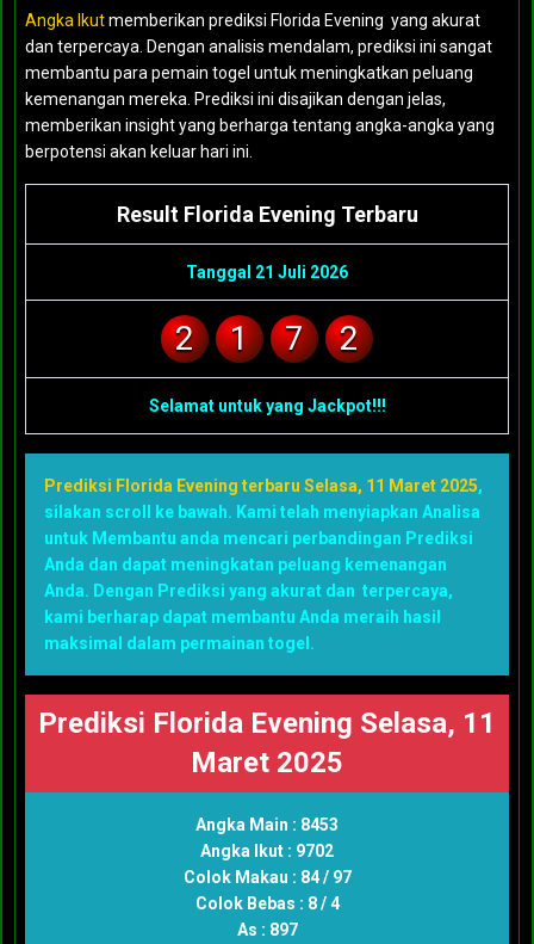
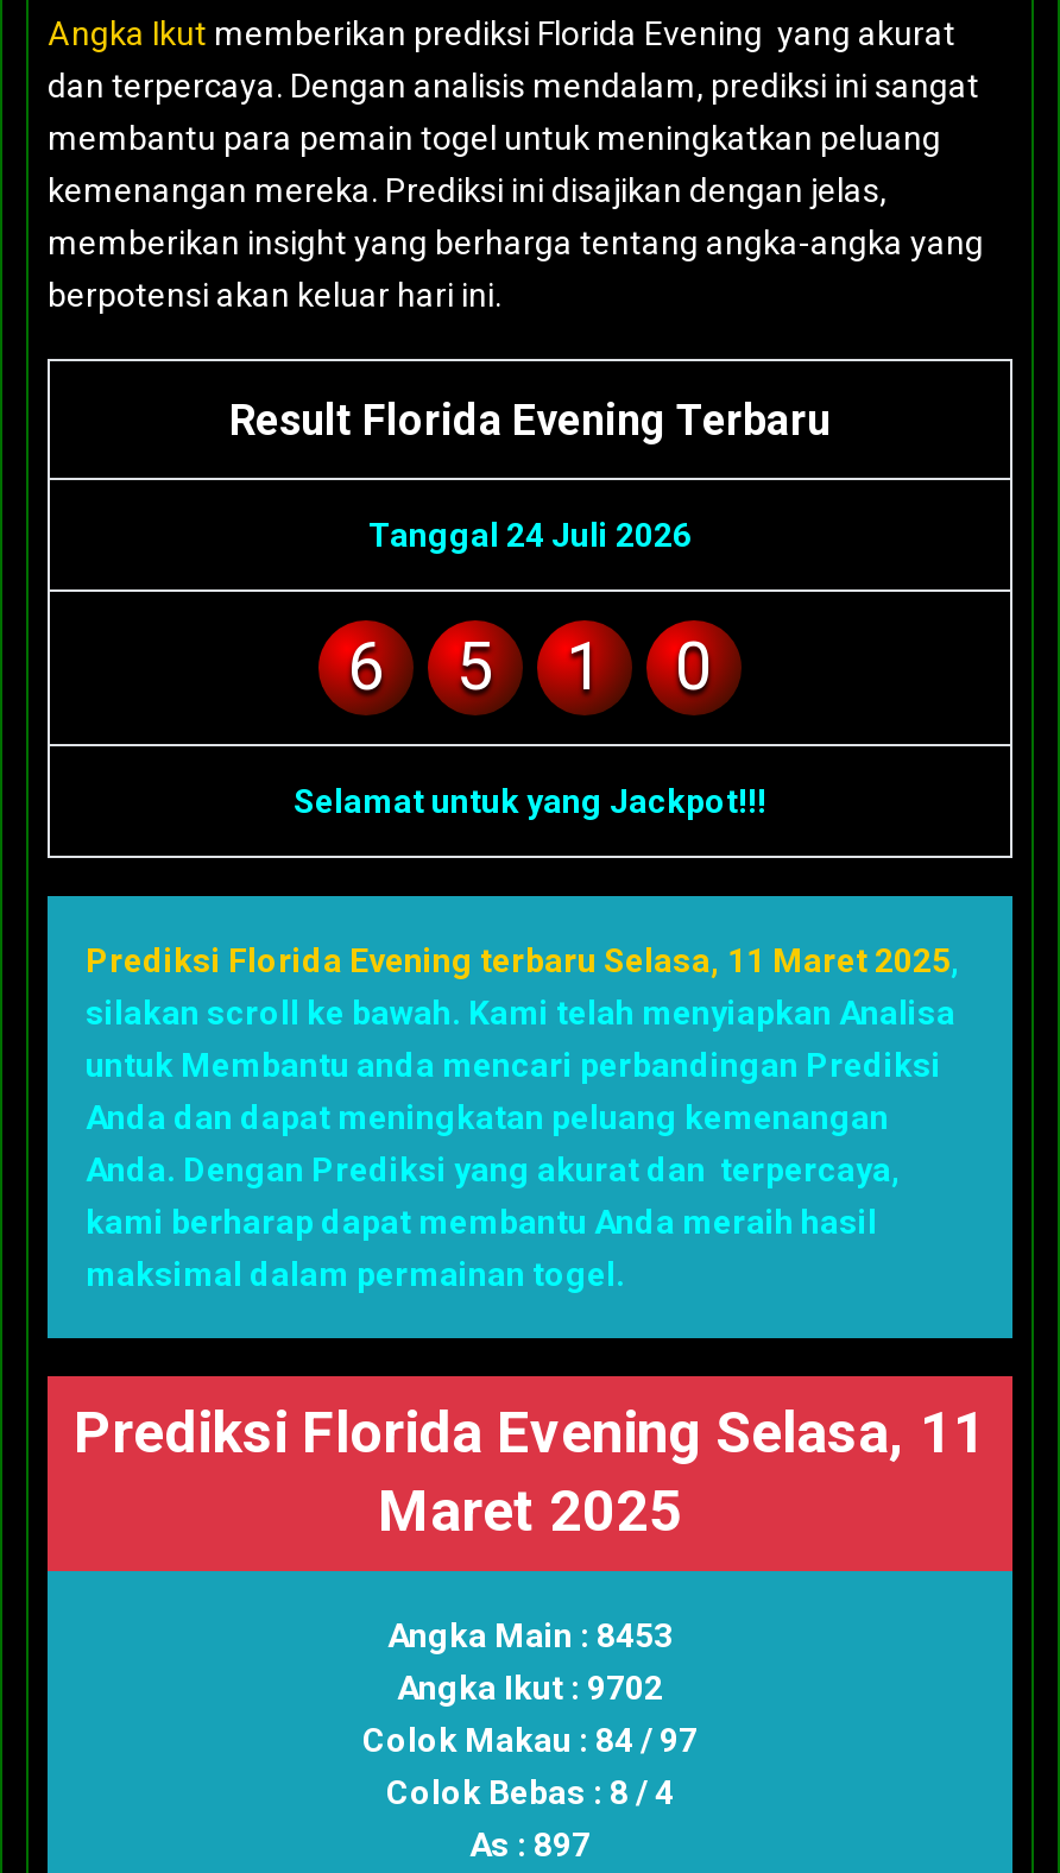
[186,262,348,281] Tanggal 21 Juli 2026 -> [368,515,692,553] Tanggal 24 Juli 2026
[175,318,194,357] 2 -> [347,626,494,705] 6 | 5
[285,318,359,357] 7 | 2 -> [675,626,713,705] 0

